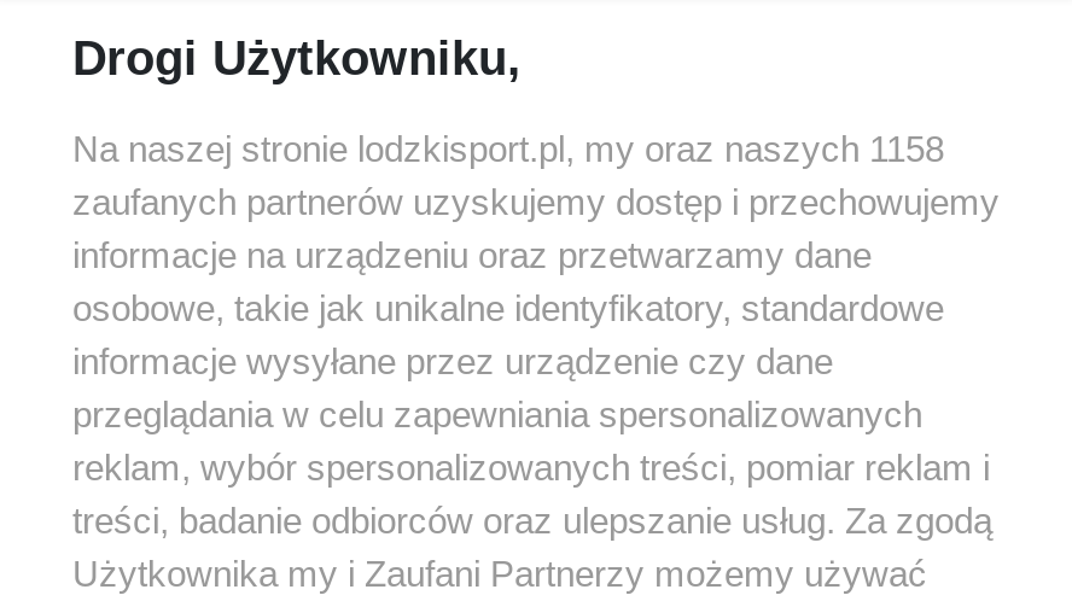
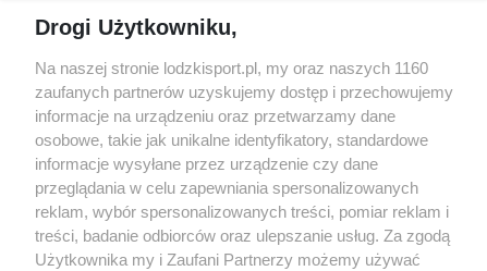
[72,128,944,169] Na naszej stronie lodzkisport.pl, my oraz naszych 1158 -> [35,58,428,76] Na naszej stronie lodzkisport.pl, my oraz naszych 1160

